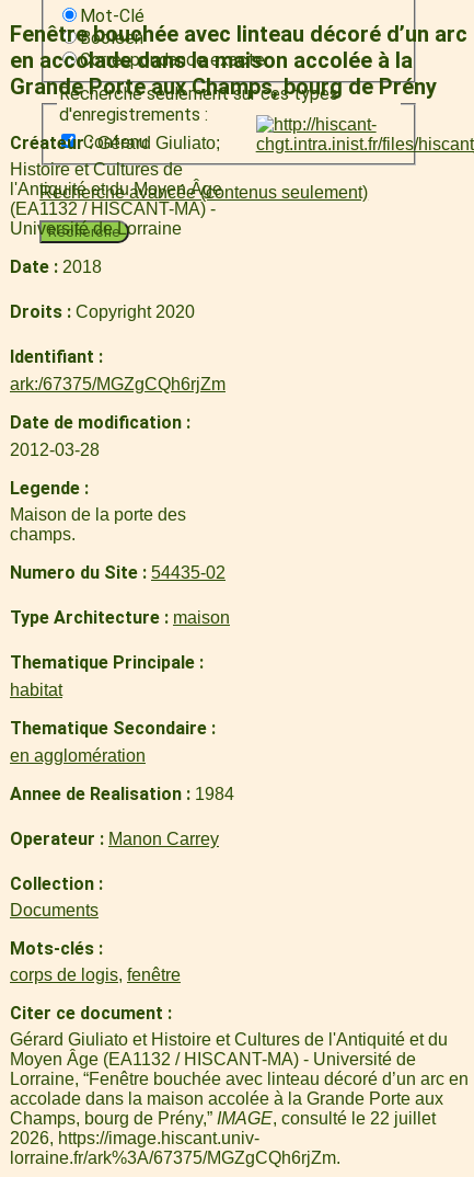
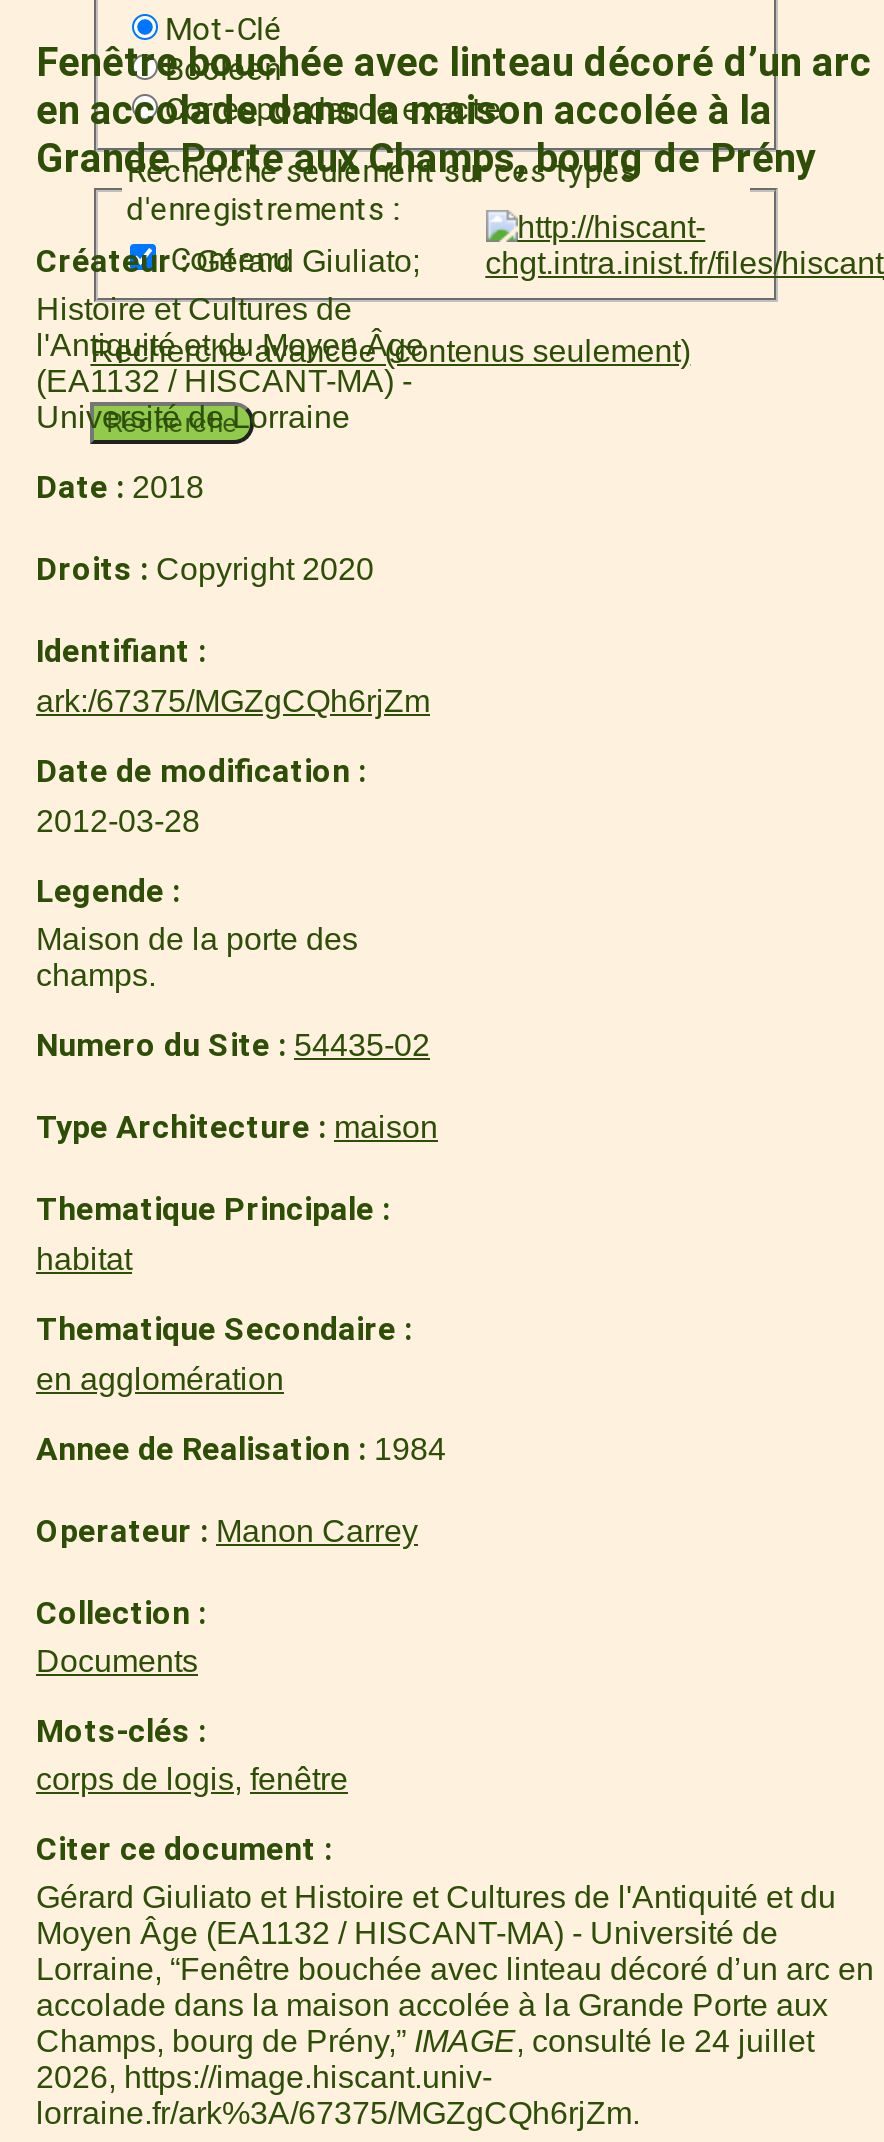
[10,1109,436,1127] Champs, bourg de Prény,” IMAGE, consulté le 22 juillet -> [36,2024,814,2058] Champs, bourg de Prény,” IMAGE, consulté le 24 juillet

